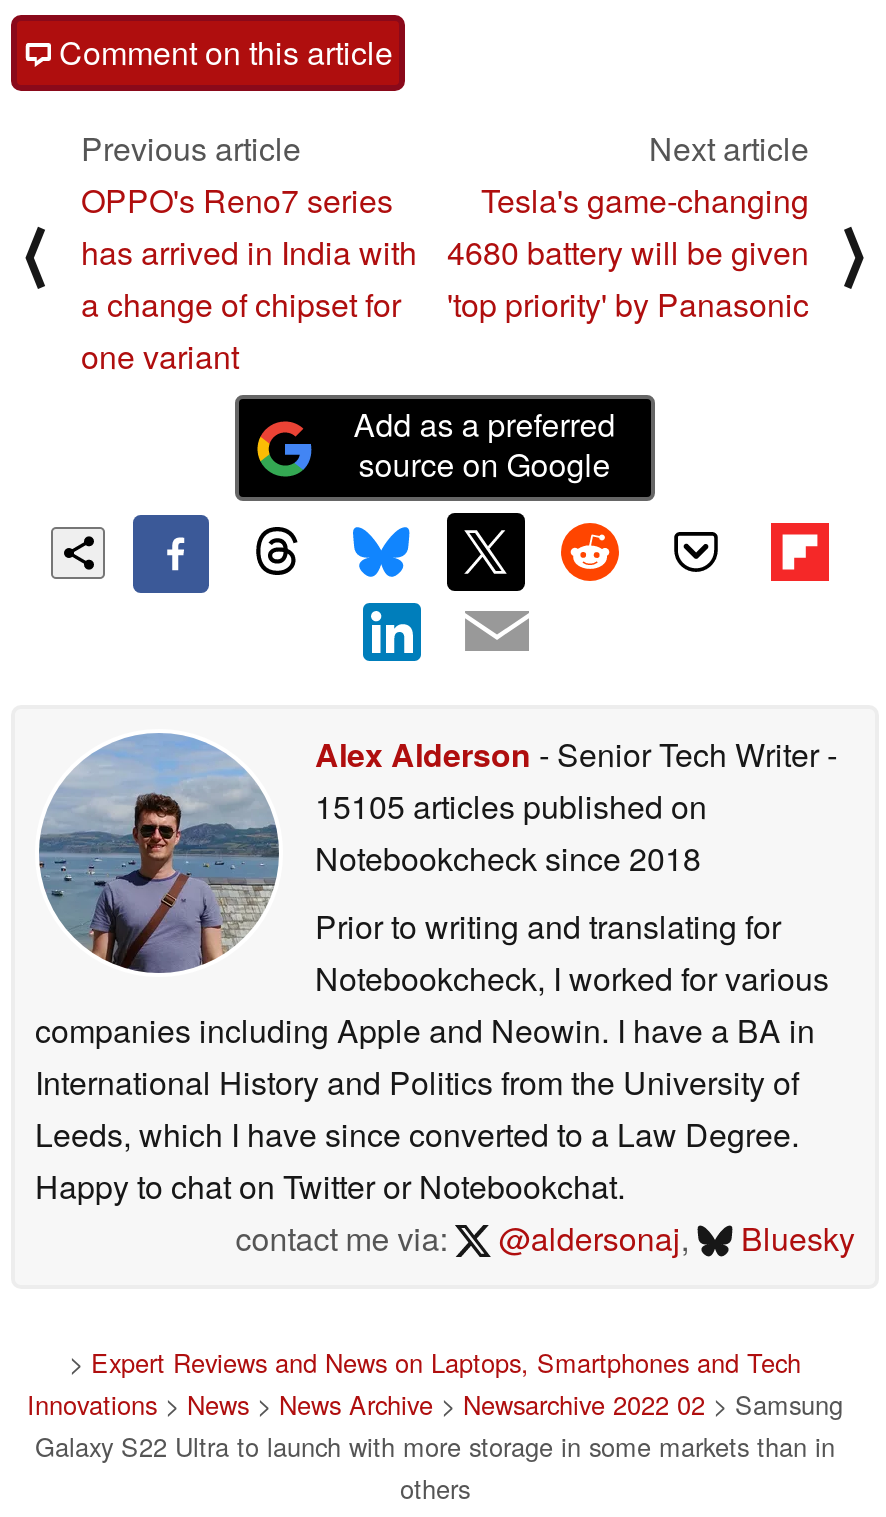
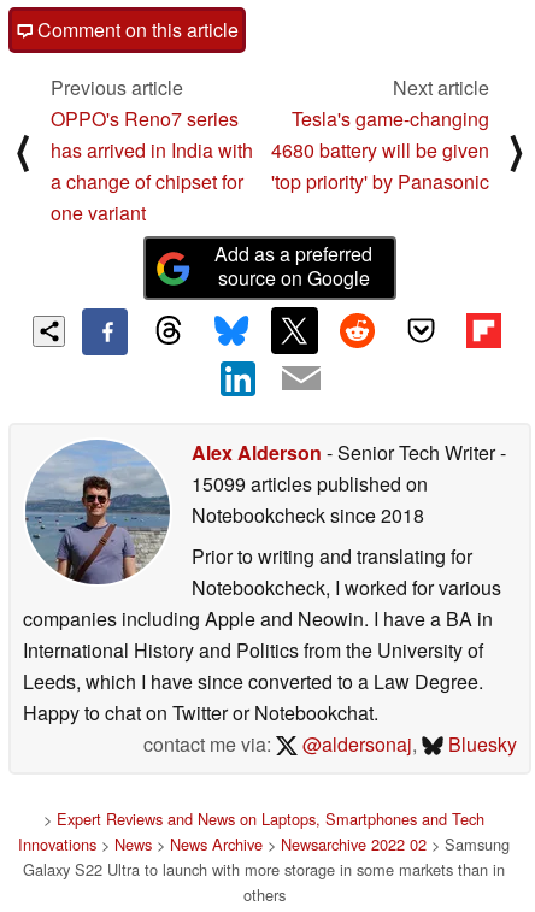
[315,782,707,828] 15105 articles published on -> [192,469,428,497] 15099 articles published on

